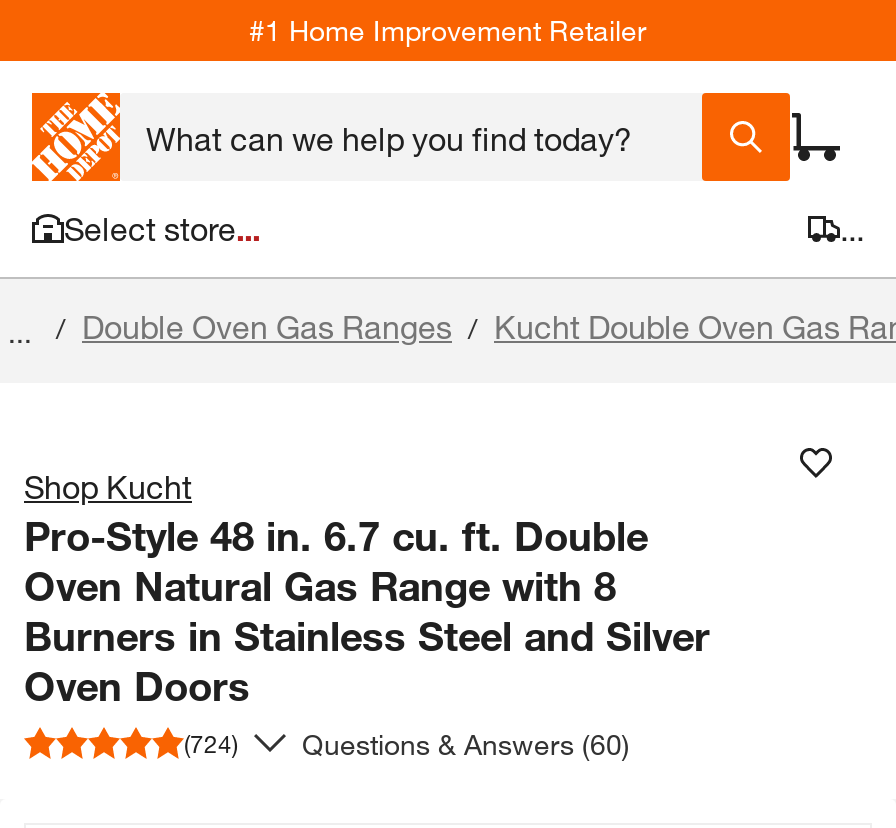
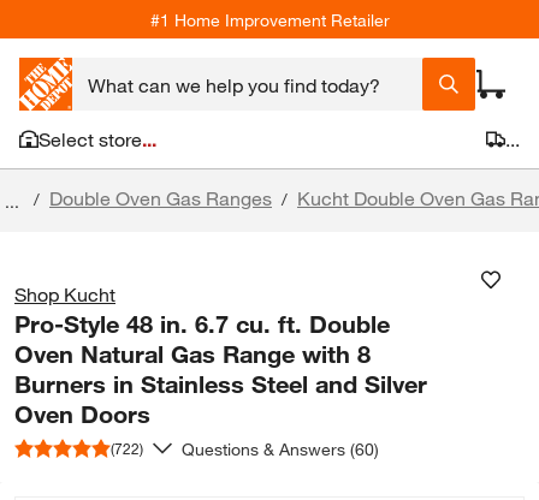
[184,726,630,760] (724) Questions & Answers (60) -> [111,438,379,459] (722) Questions & Answers (60)

